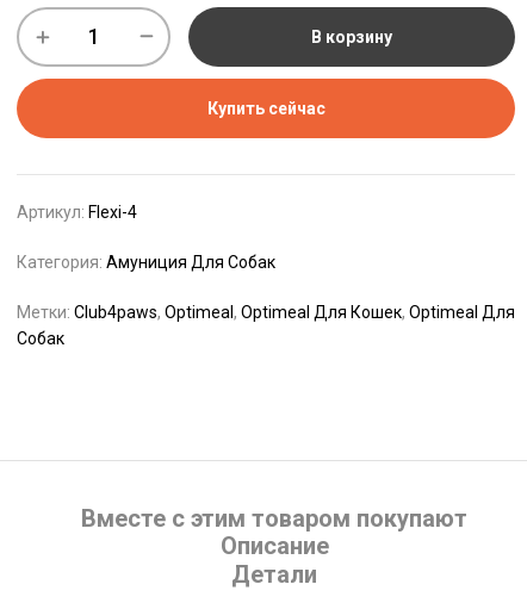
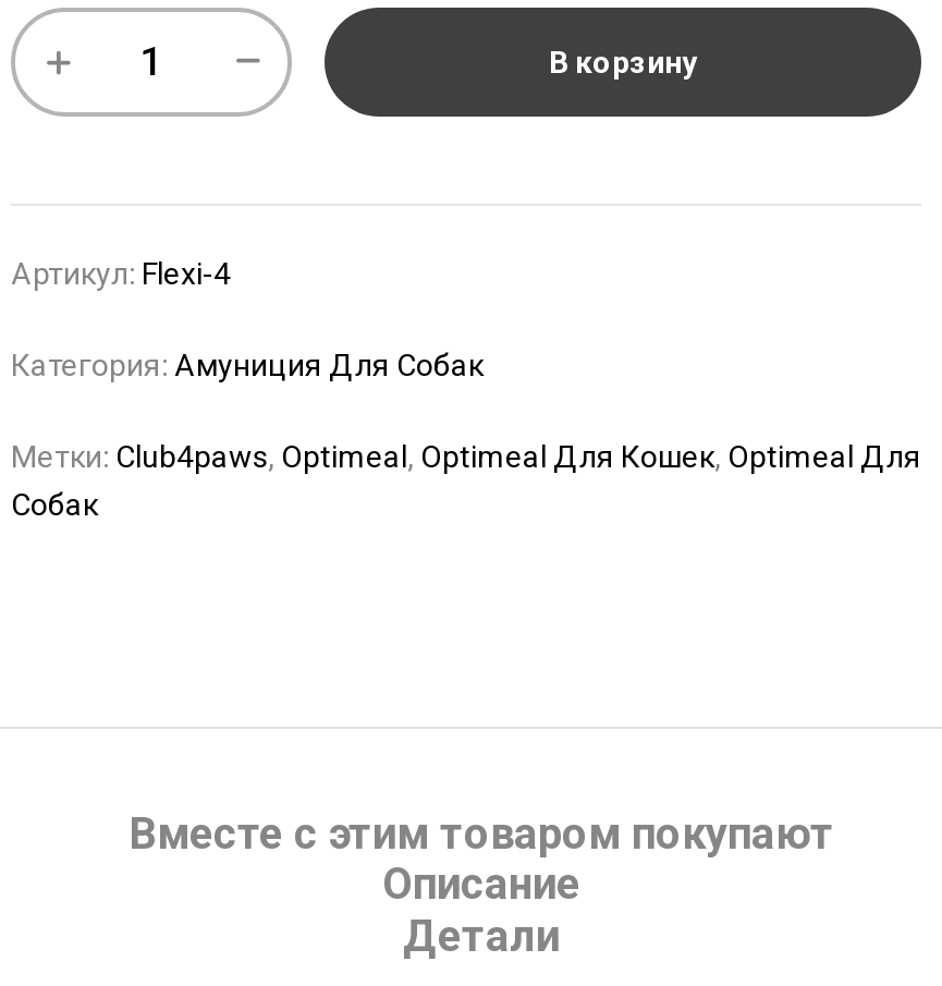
[207,98,325,118] Купить сейчас -> none

